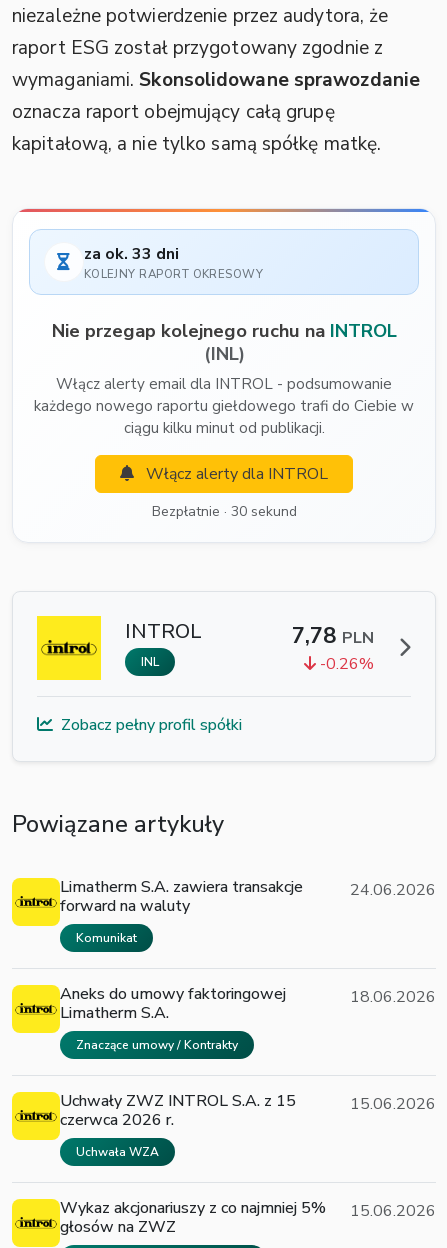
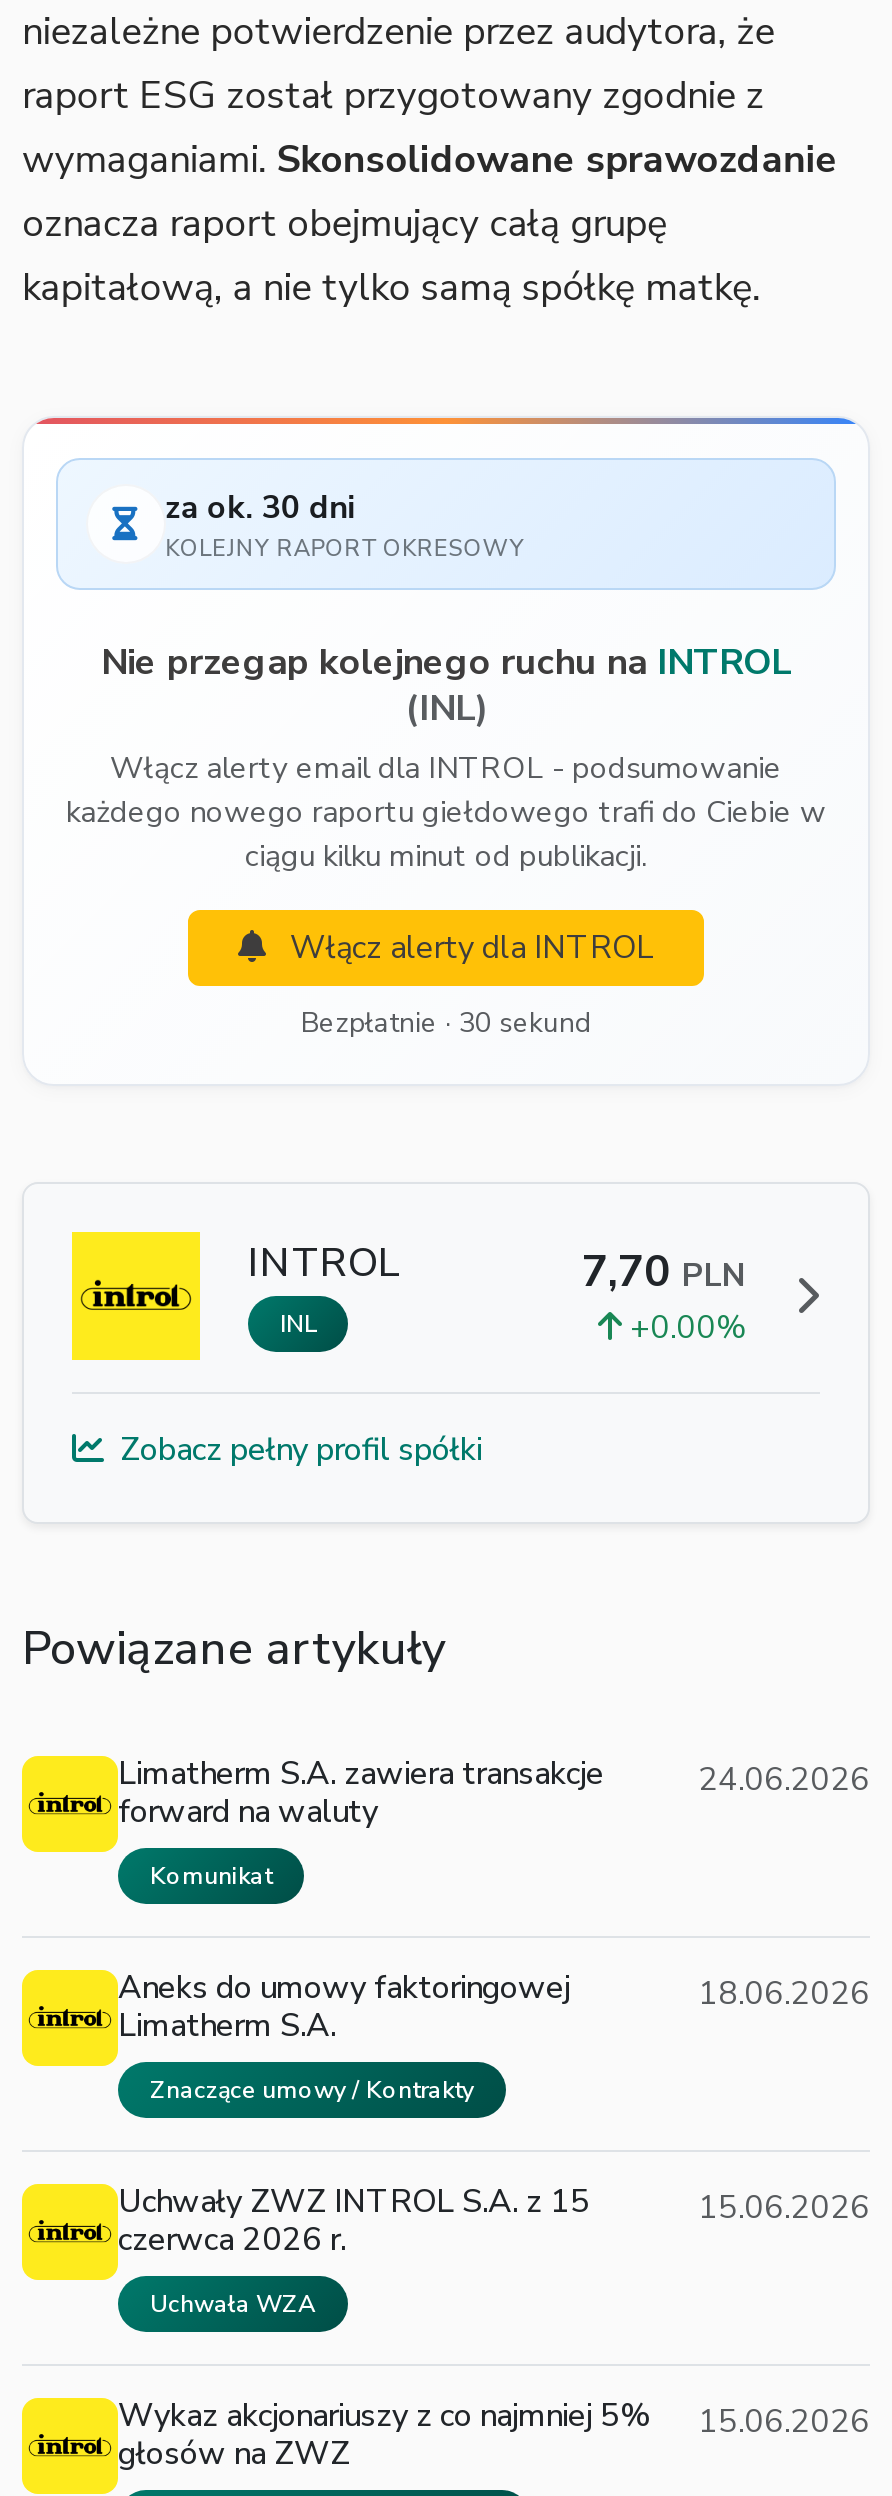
[84,243,179,265] za ok. 33 dni -> [165,486,355,530] za ok. 30 dni
[292,621,374,651] 7,78 PLN -> [582,1243,746,1303] 7,70 PLN
[316,653,374,675] -0.26% -> [622,1307,746,1351] +0.00%

